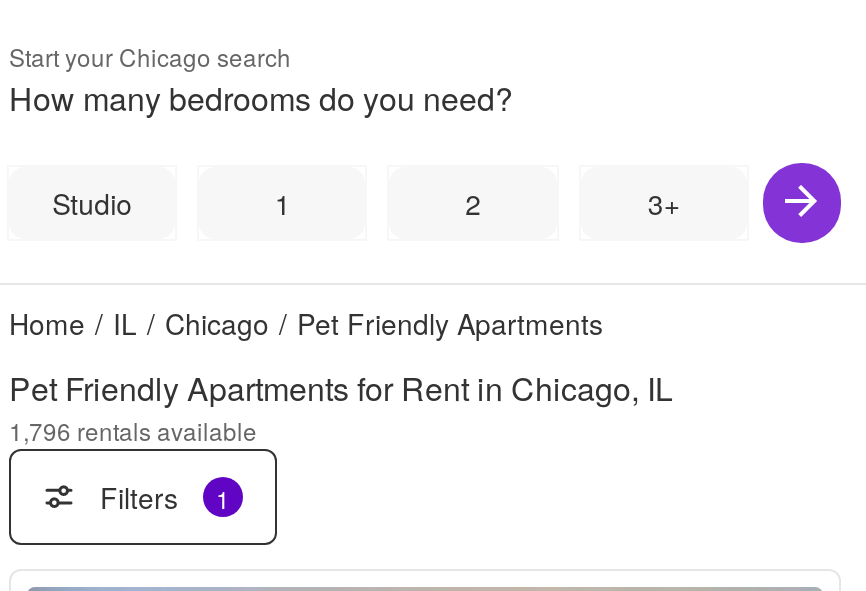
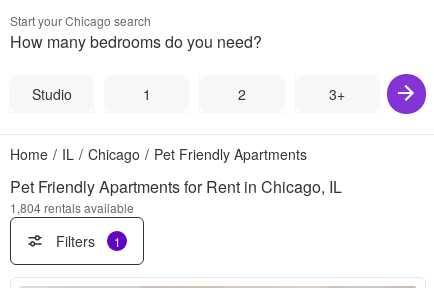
[9,413,257,447] 1,796 rentals available -> [10,199,134,216] 1,804 rentals available

